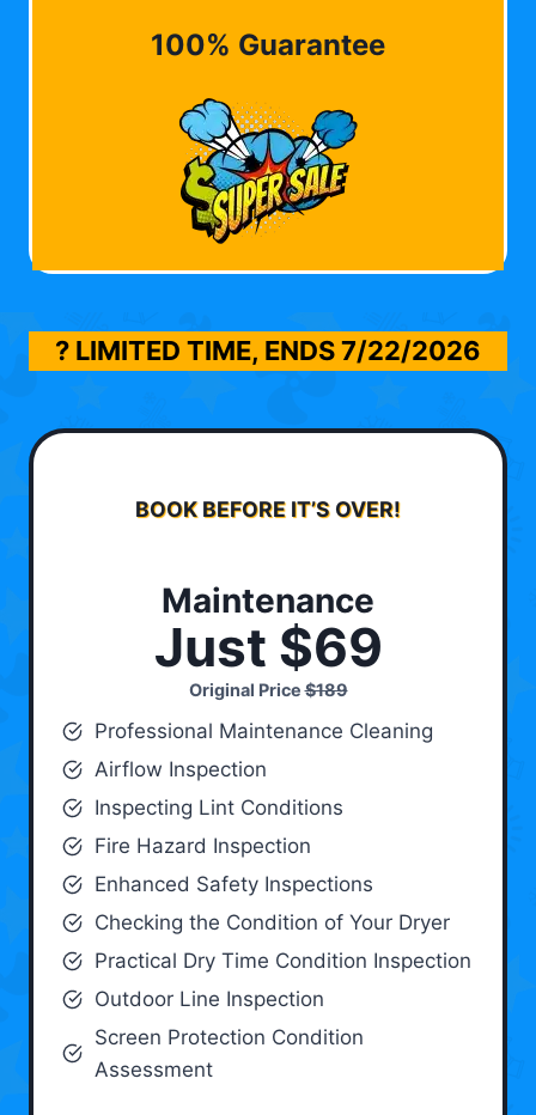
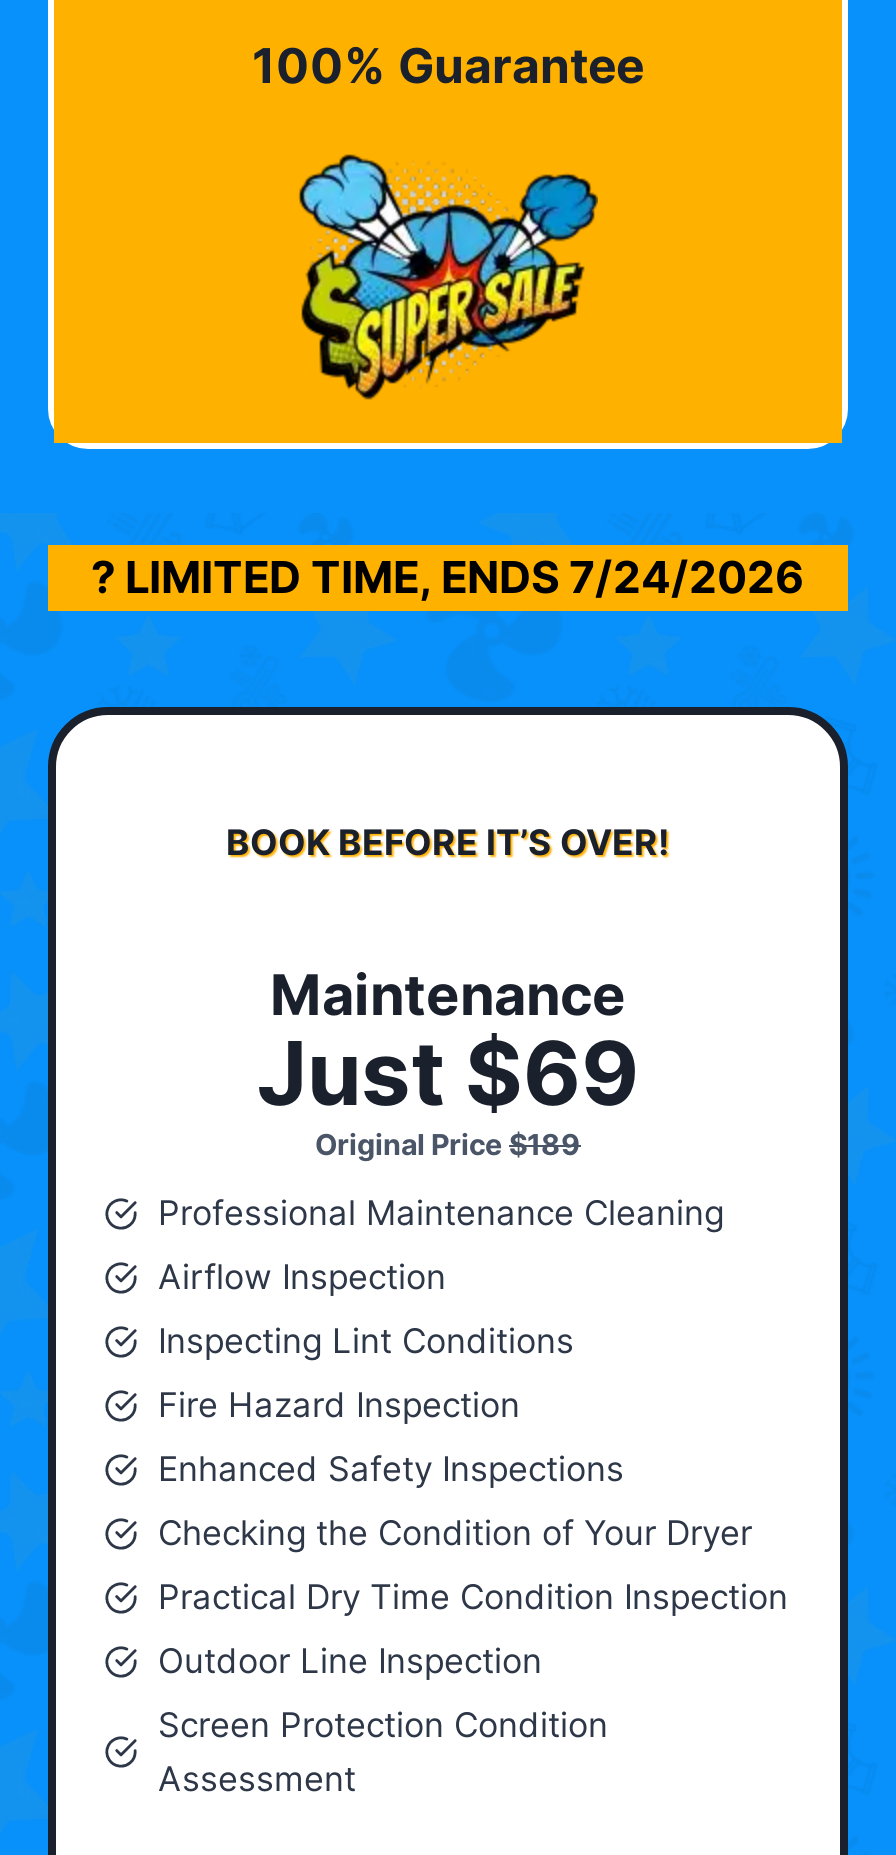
[55,335,481,366] ? LIMITED TIME, ENDS 7/22/2026 -> [91,551,805,603] ? LIMITED TIME, ENDS 7/24/2026

